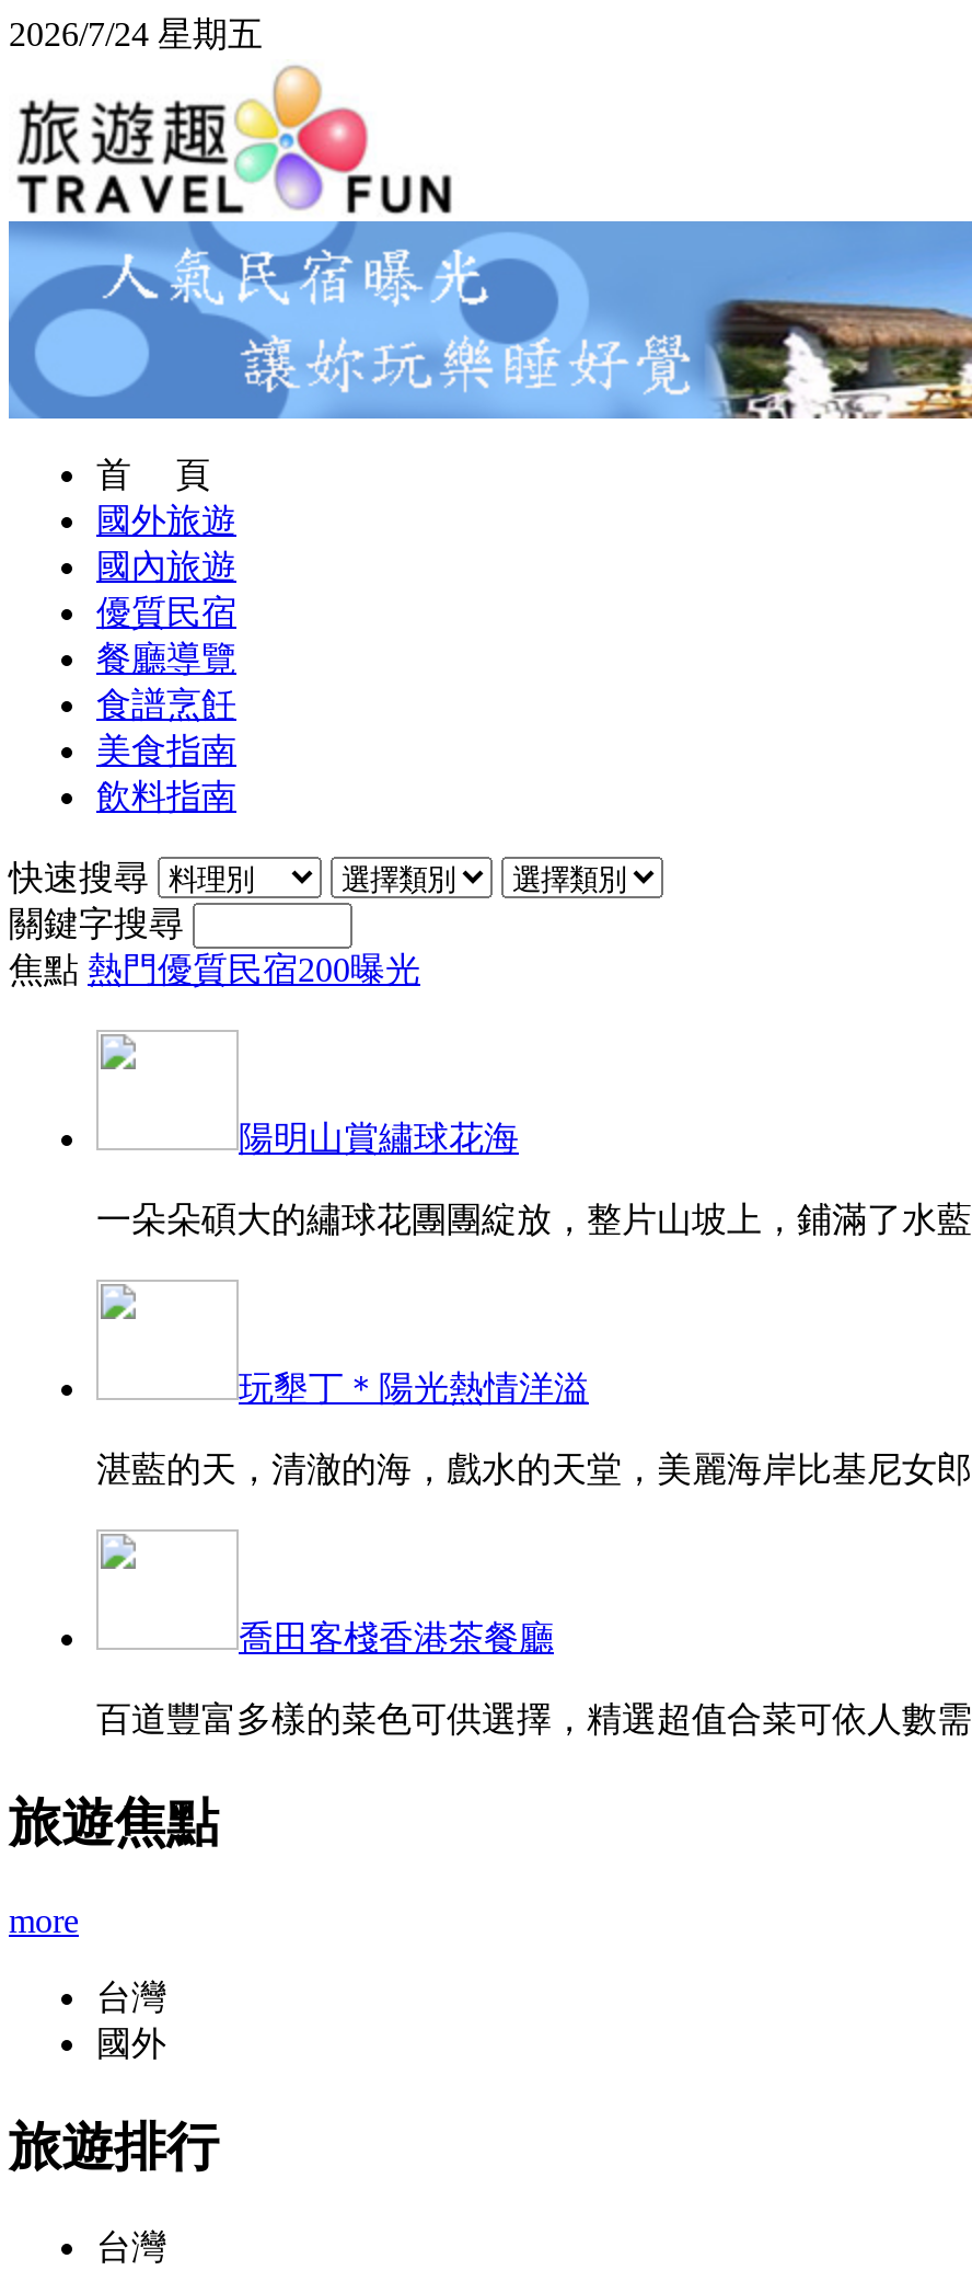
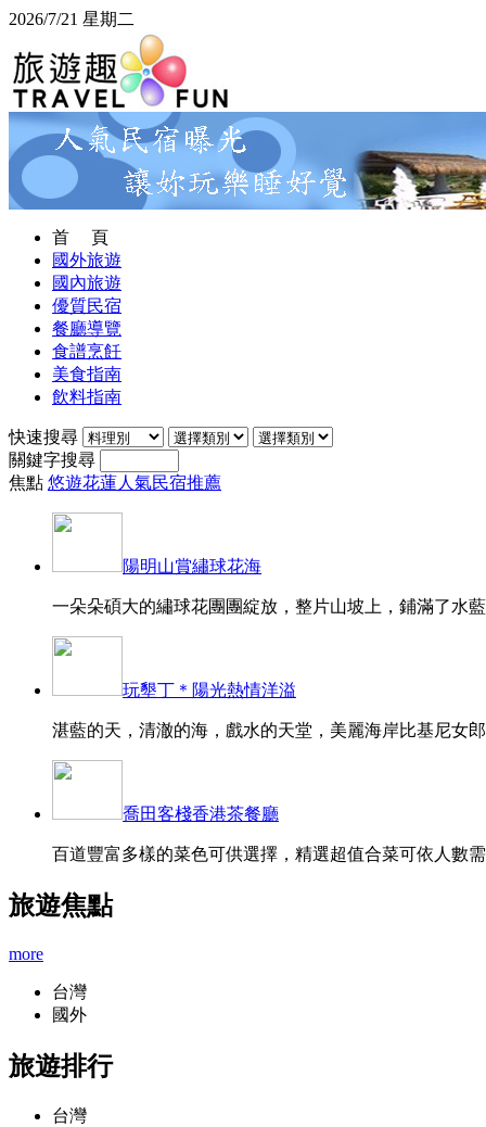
[9,15,263,53] 2026/7/24 星期五 -> [9,10,135,28] 2026/7/21 星期二
[9,951,420,988] 焦點 熱門優質民宿200曝光 -> [9,473,221,492] 焦點 悠遊花蓮人氣民宿推薦

